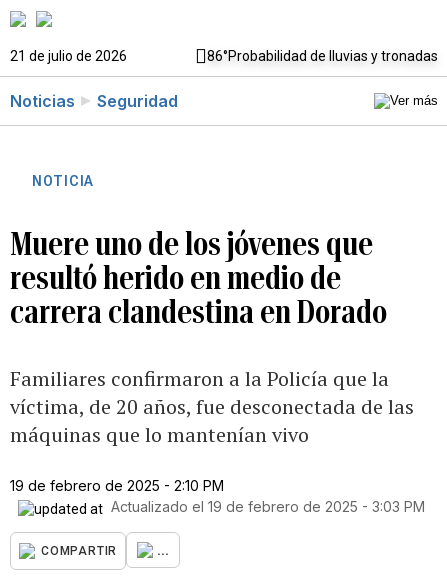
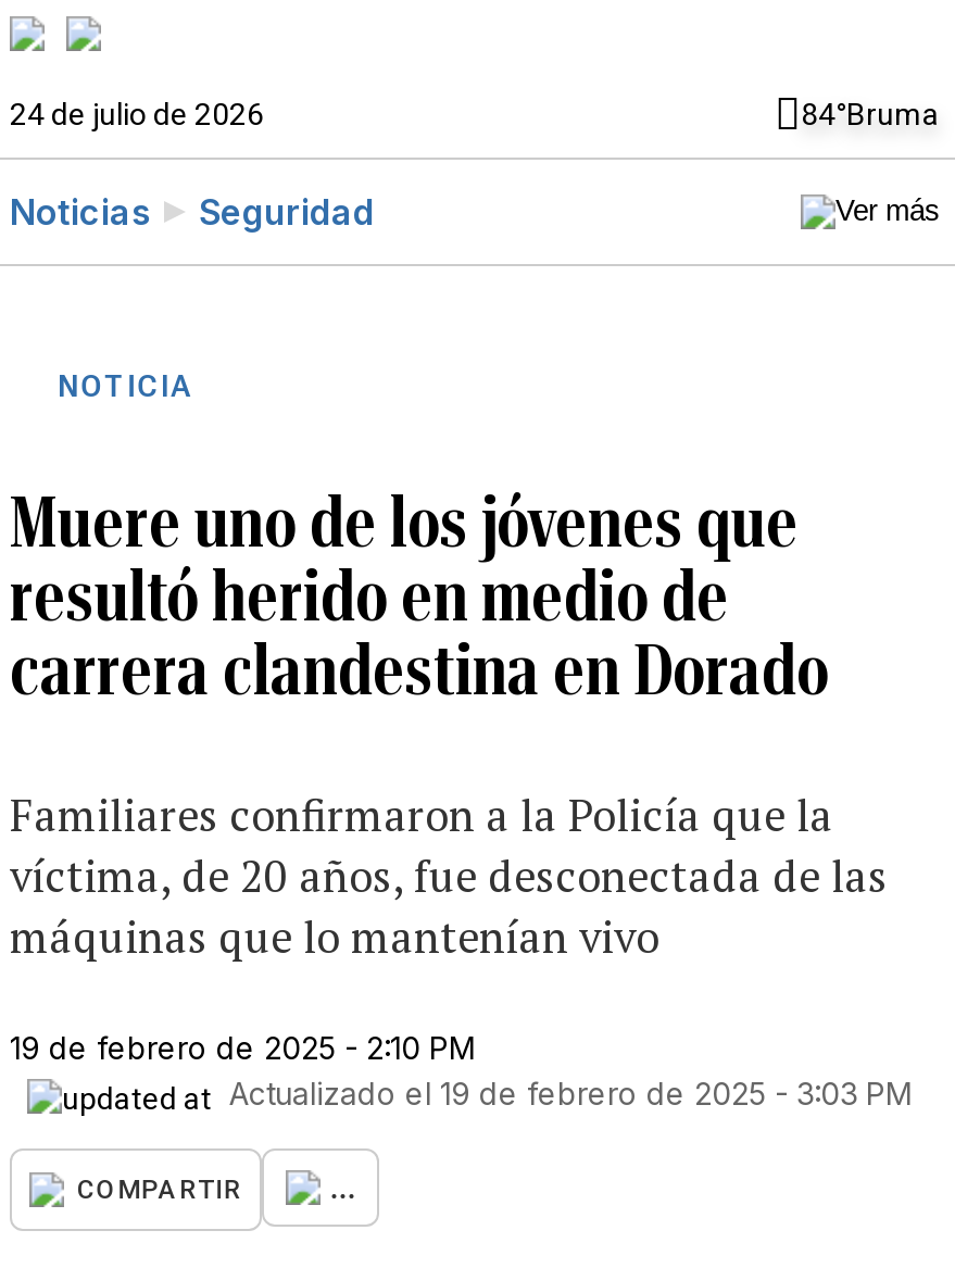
[10,48,438,64] 21 de julio de 2026 | 86°Probabilidad de lluvias y tronadas -> [10,97,940,131] 24 de julio de 2026 | 84°Bruma

